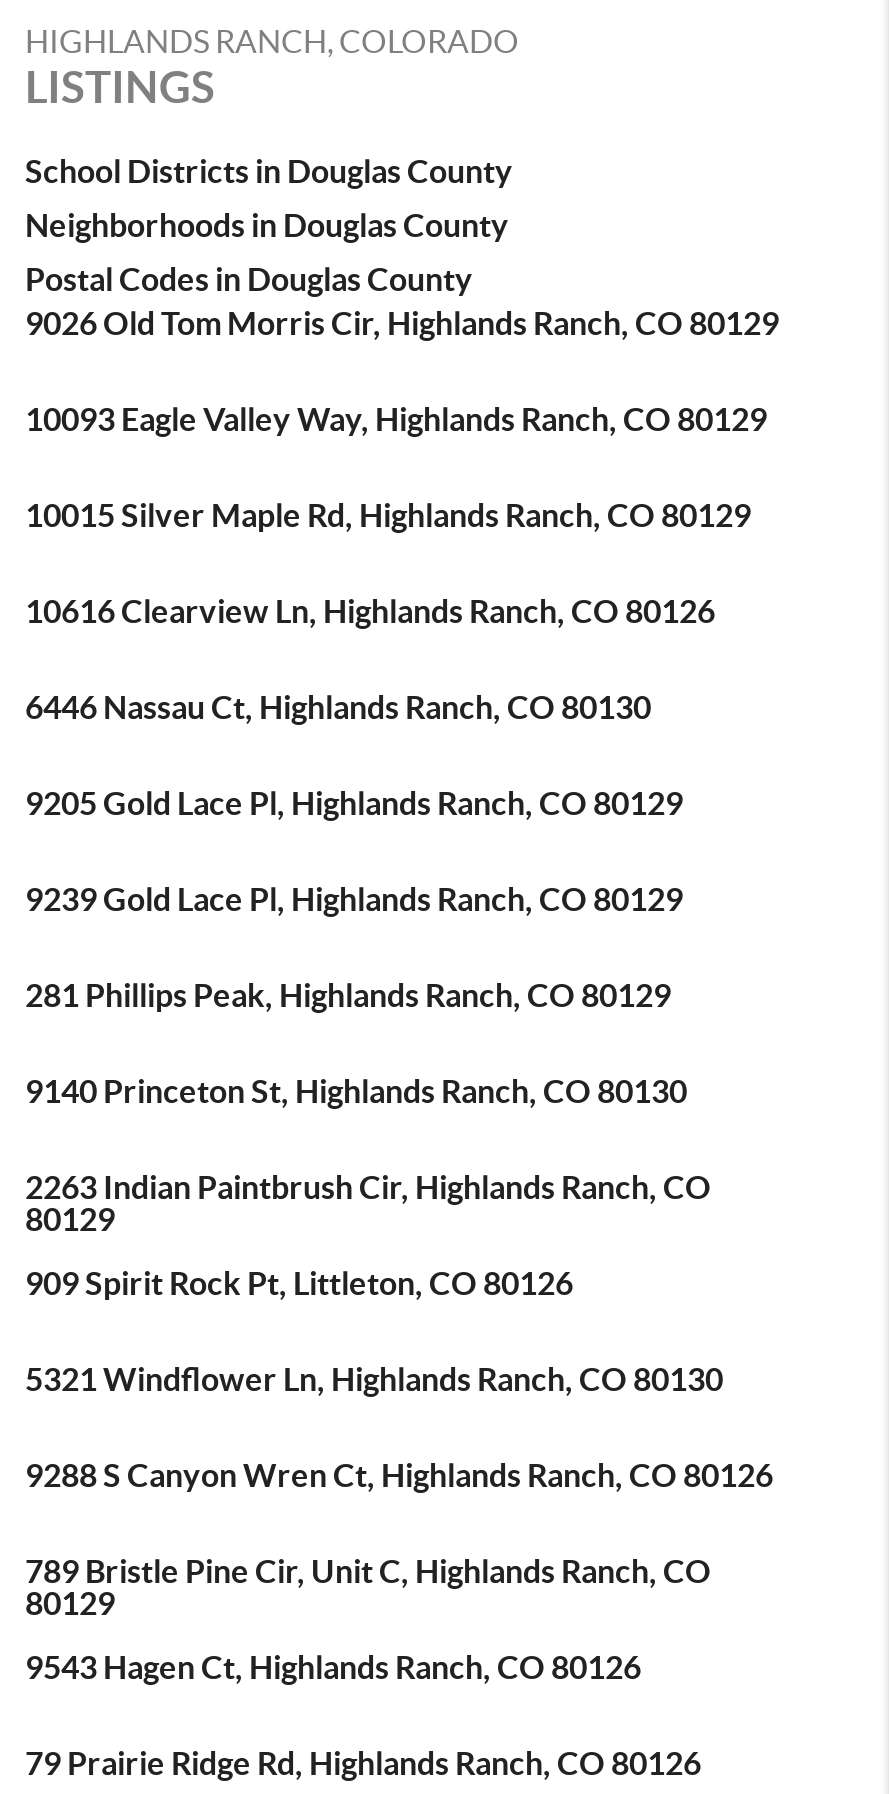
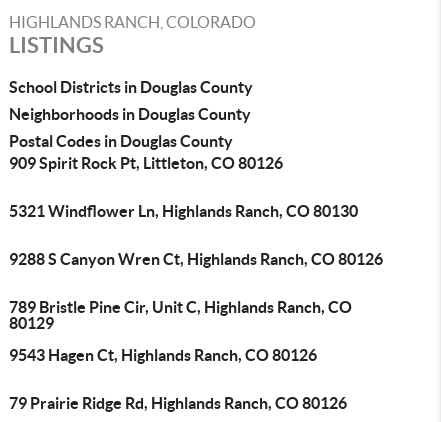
[25,305,779,1237] 9026 Old Tom Morris Cir, Highlands Ranch, CO 80129 | 10093 Eagle Valley Way, Highlands Ranch, CO 80129 | 10015 Silver Maple Rd, Highlands Ranch, CO 80129 | 10616 Clearview Ln, Highlands Ranch, CO 80126 | 6446 Nassau Ct, Highlands Ranch, CO 80130 | 9205 Gold Lace Pl, Highlands Ranch, CO 80129 | 9239 Gold Lace Pl, Highlands Ranch, CO 80129 | 281 Phillips Peak, Highlands Ranch, CO 80129 | 9140 Princeton St, Highlands Ranch, CO 80130 | 2263 Indian Paintbrush Cir, Highlands Ranch, CO | 80129 -> none

